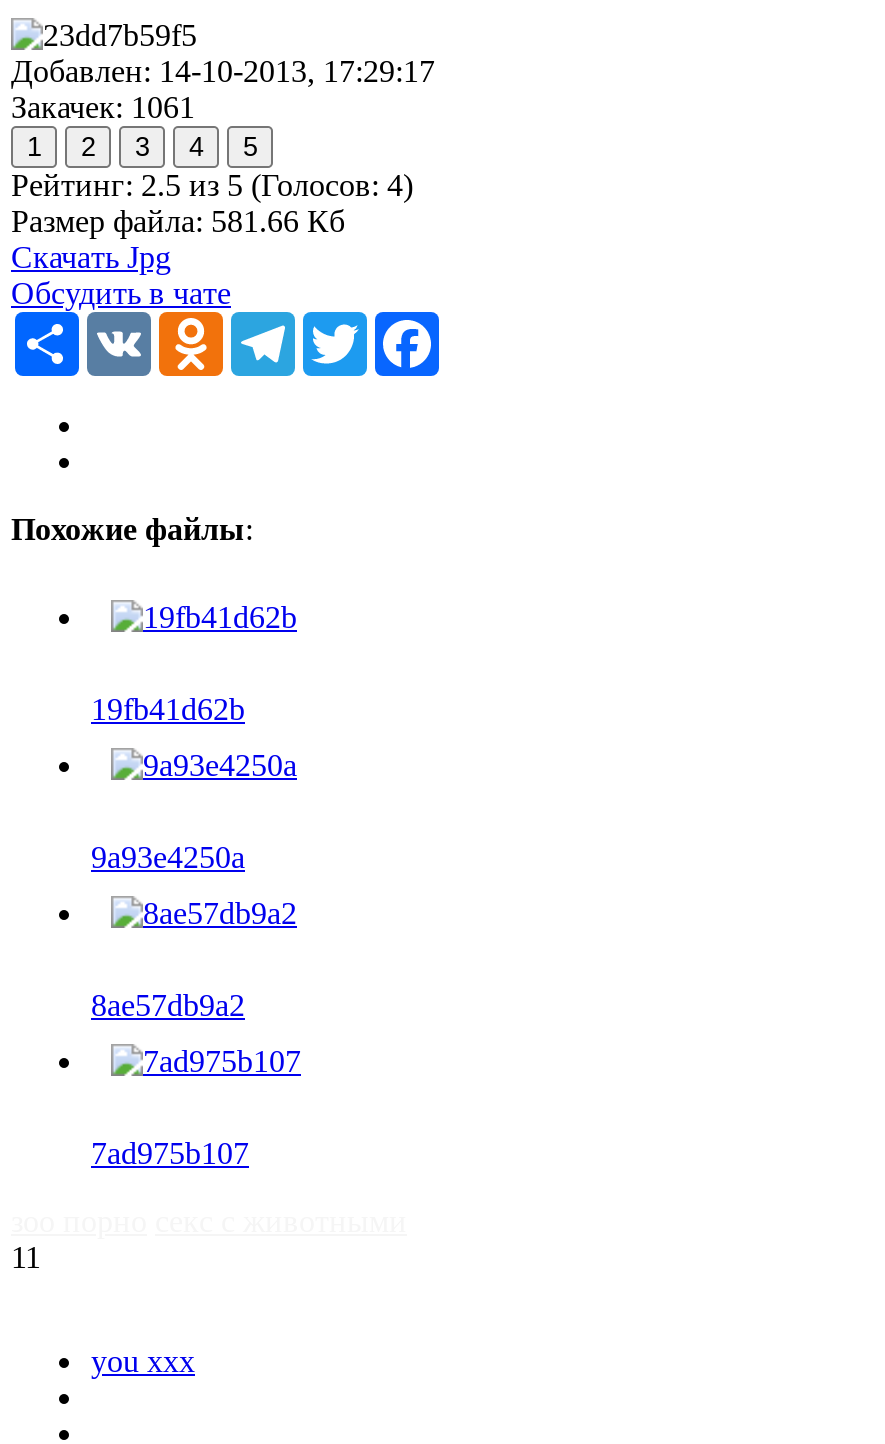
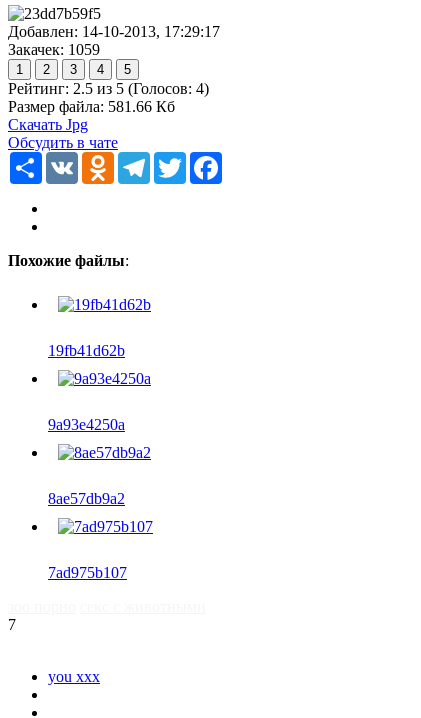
[11,90,195,124] Закачек: 1061 -> [8,41,100,58] Закачек: 1059
[11,1240,41,1274] 11 -> [8,616,16,633] 7

